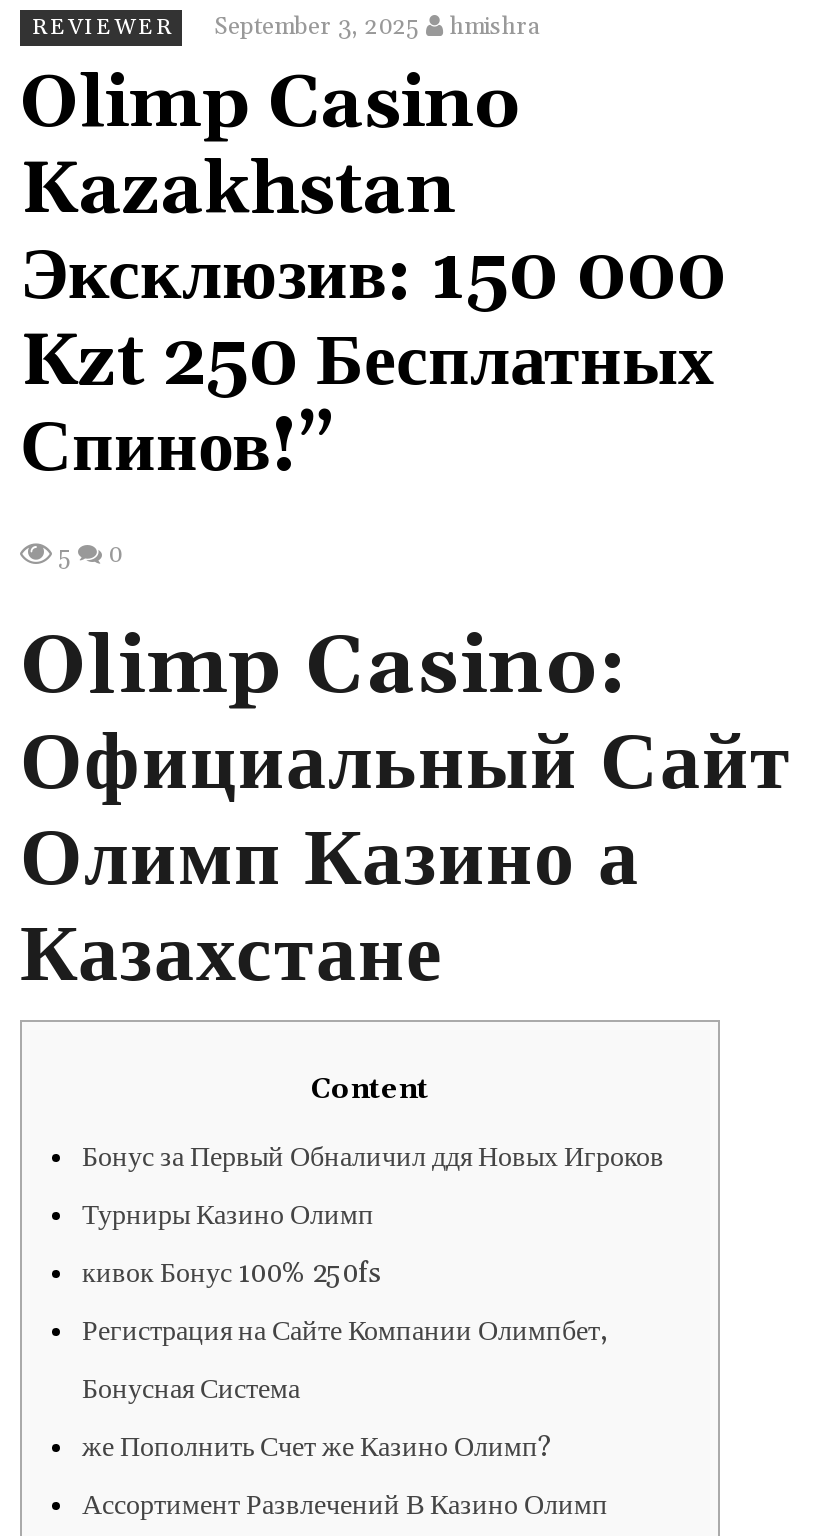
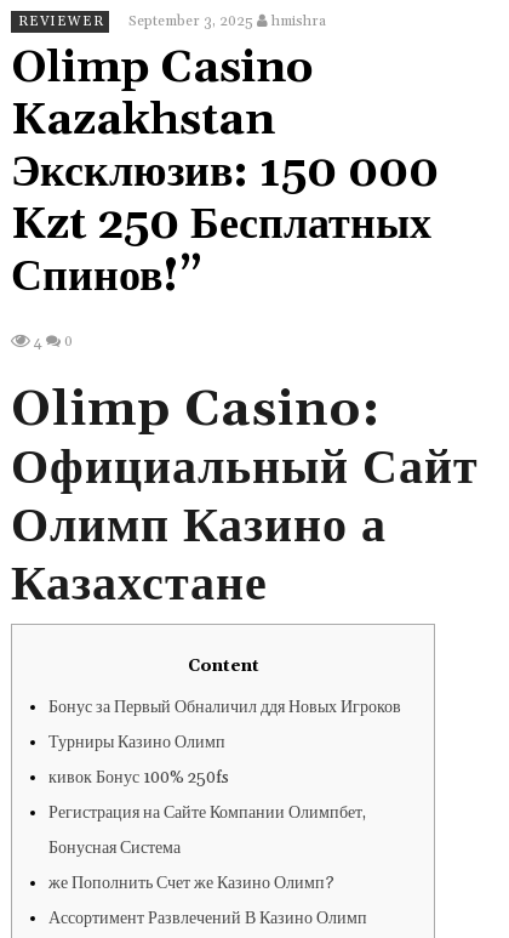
[58,540,122,572] 5 0 -> [34,332,73,352] 4 0

